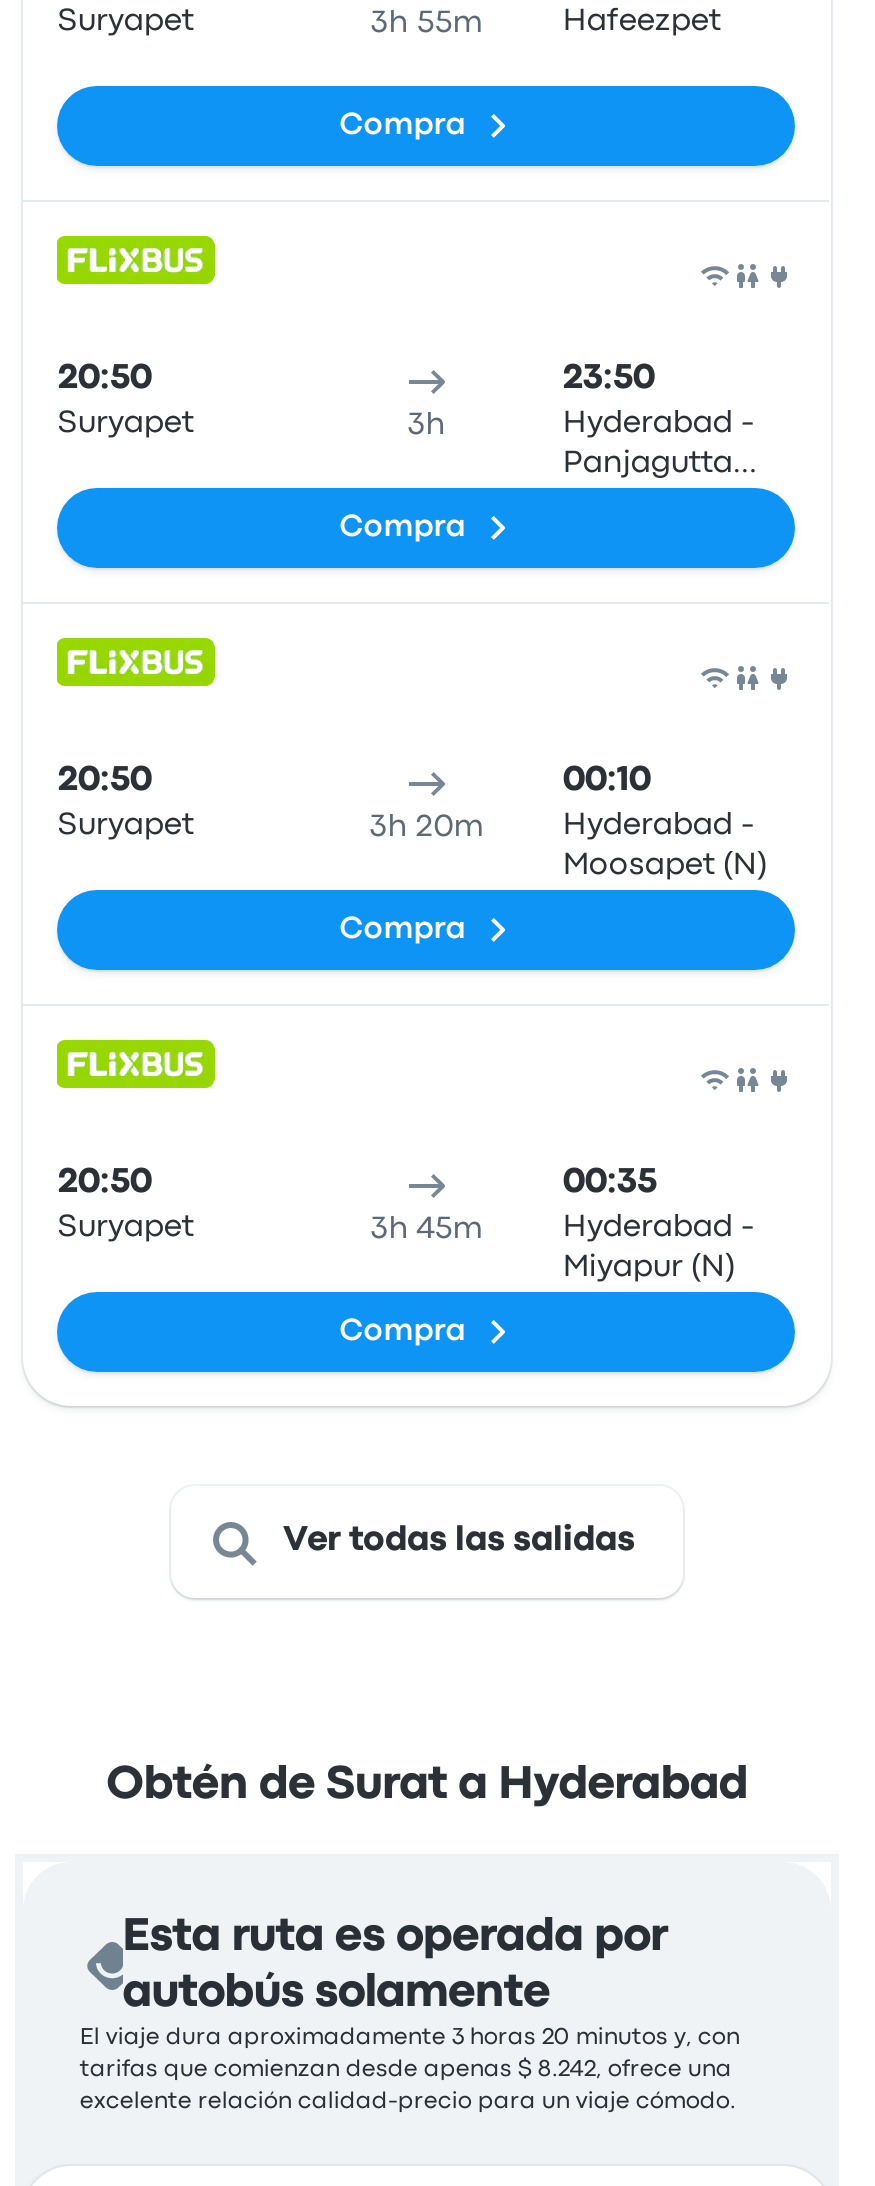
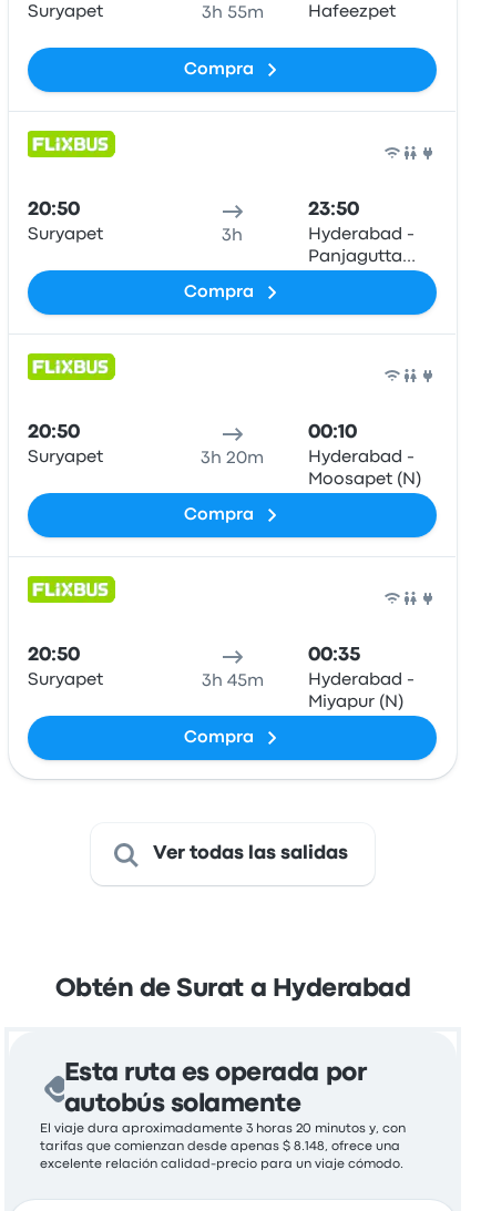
[80,2060,732,2080] tarifas que comienzan desde apenas $ 8.242, ofrece una -> [40,1141,401,1152] tarifas que comienzan desde apenas $ 8.148, ofrece una

